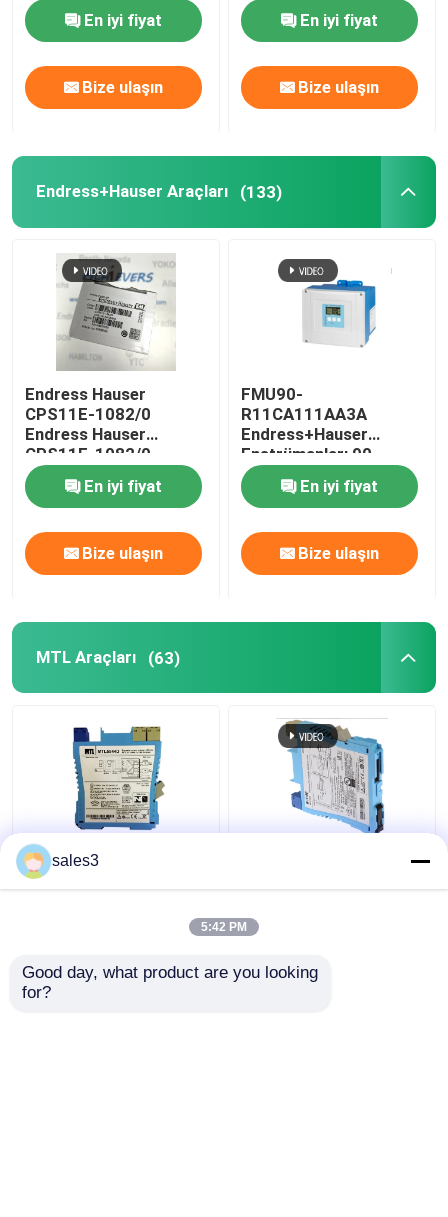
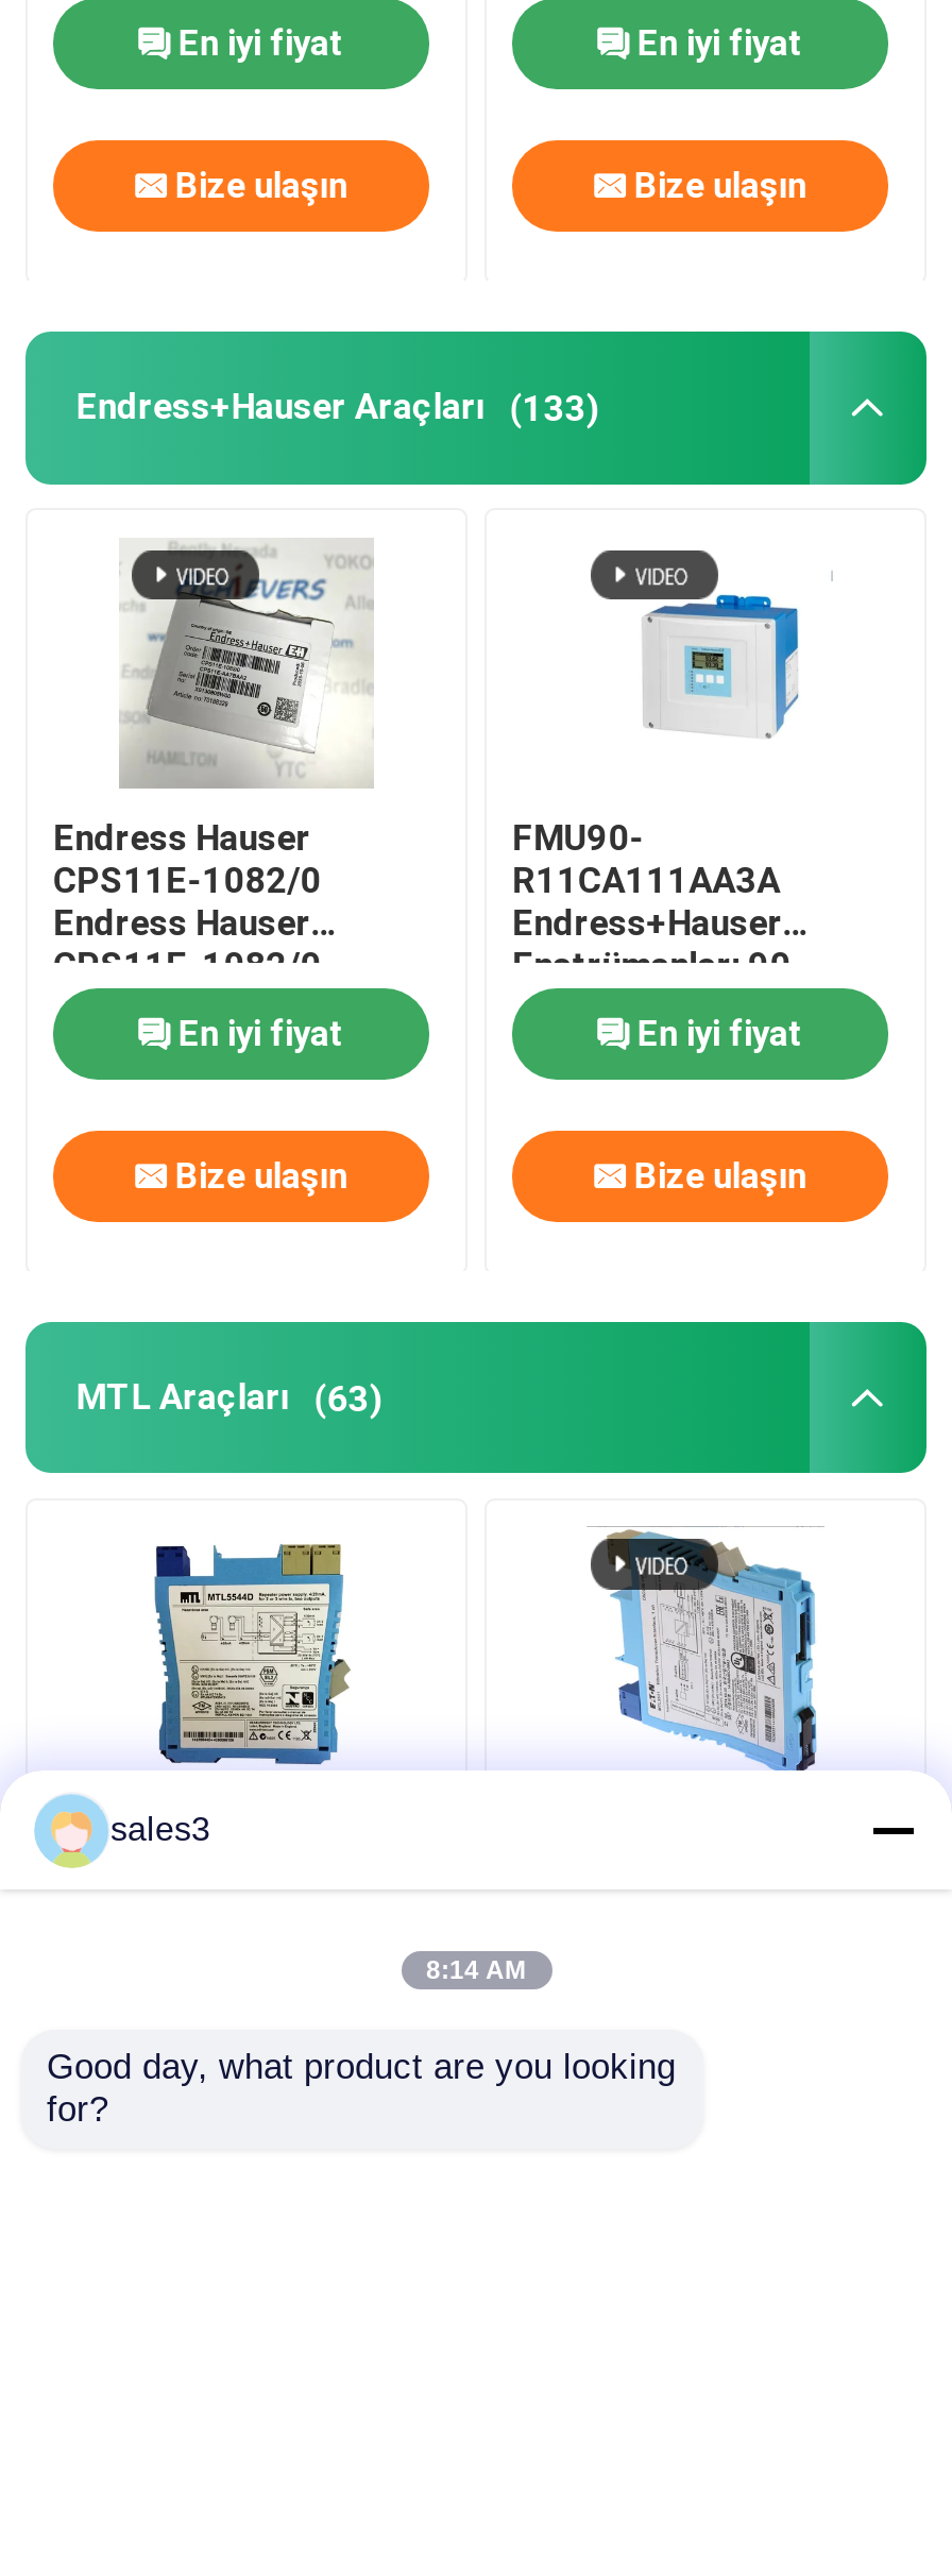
[201,920,247,934] 5:42 PM -> [426,1955,526,1985] 8:14 AM

